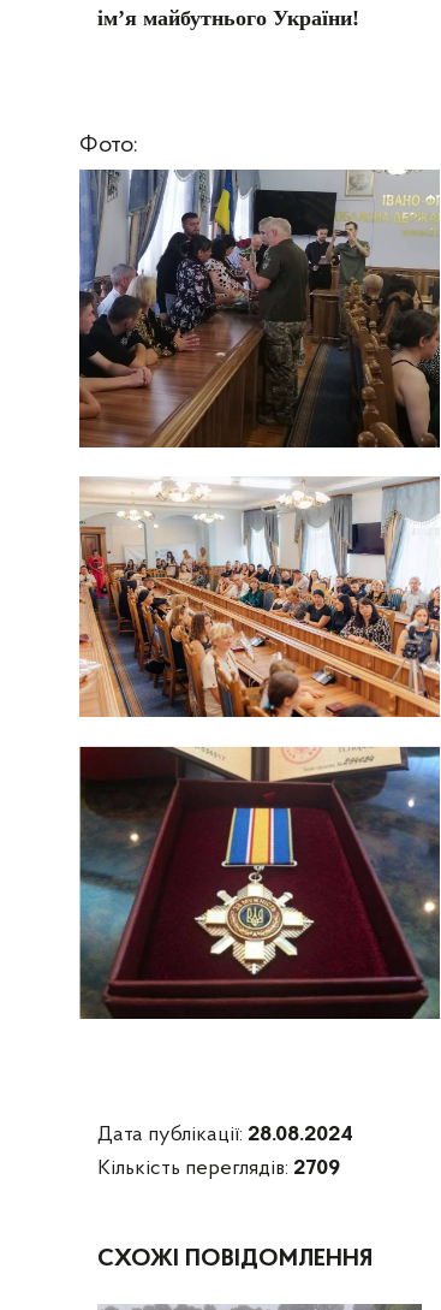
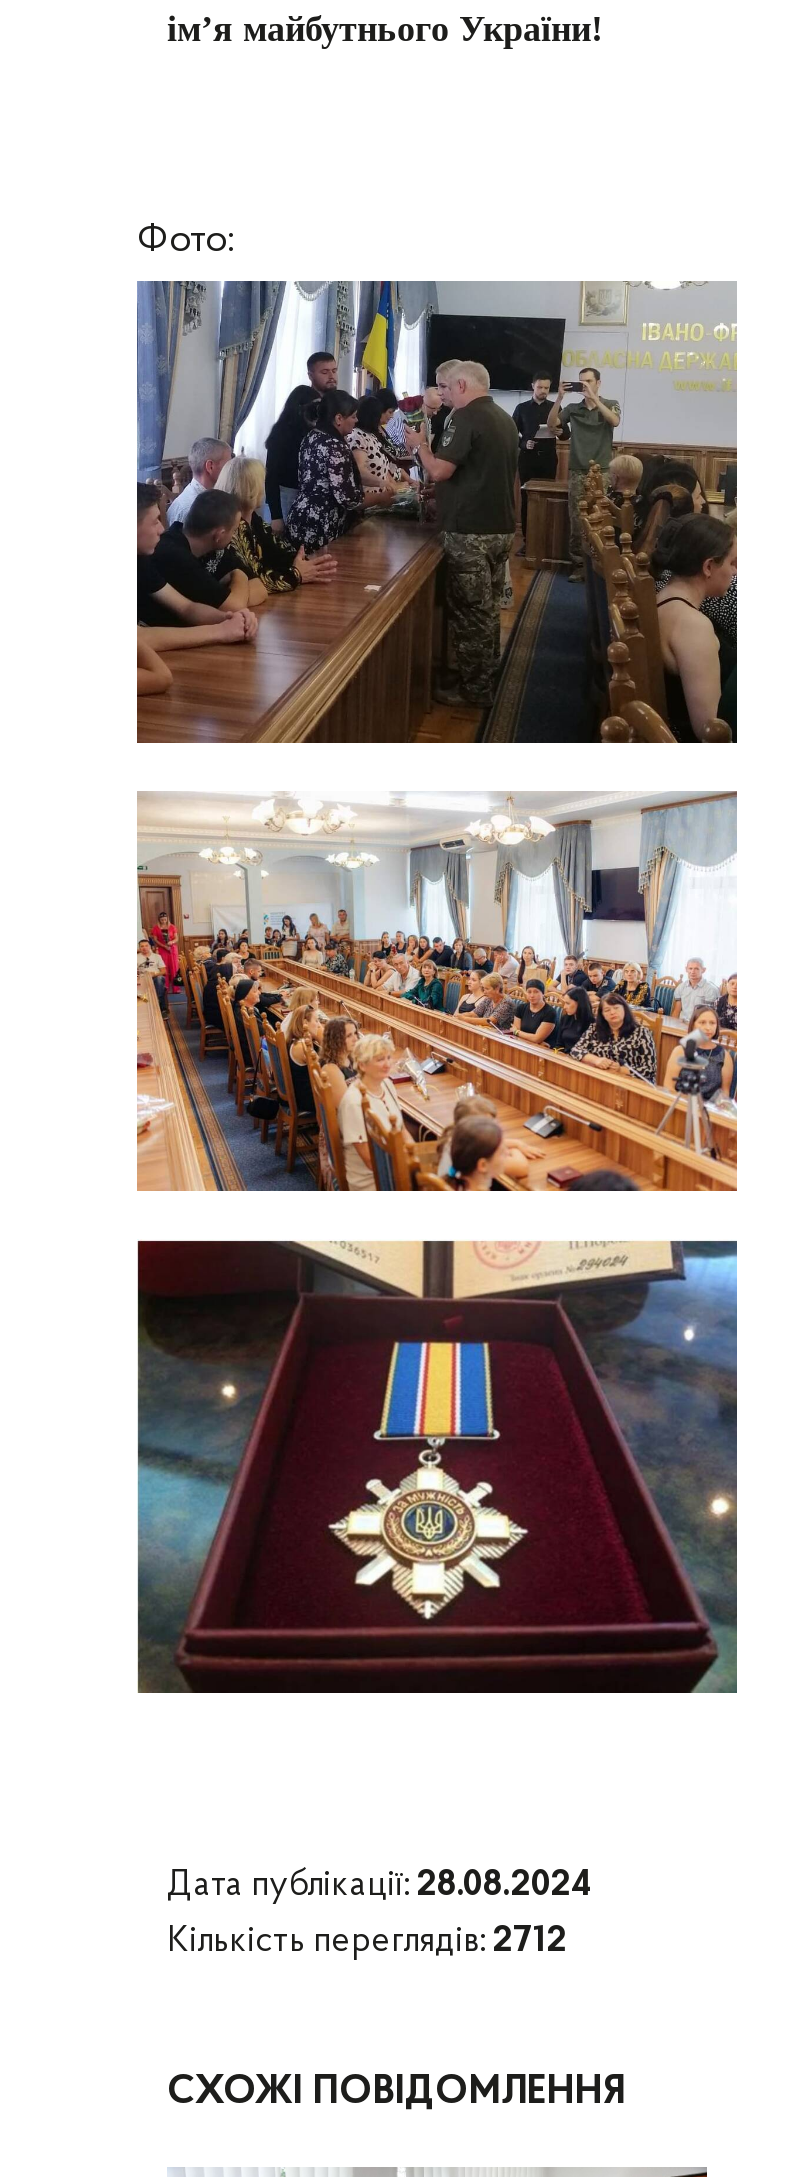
[97,1157,340,1180] Кількість переглядів: 2709 -> [167,1922,567,1960] Кількість переглядів: 2712

